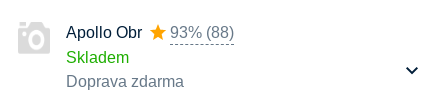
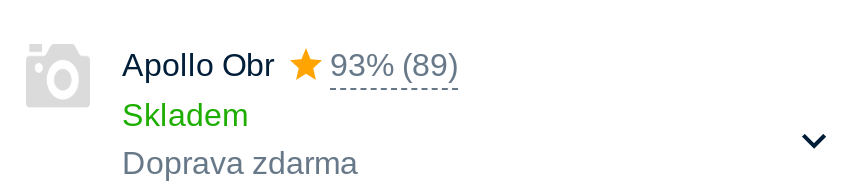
[66,24,234,41] Apollo Obr 93% (88) -> [122,48,458,82] Apollo Obr 93% (89)

